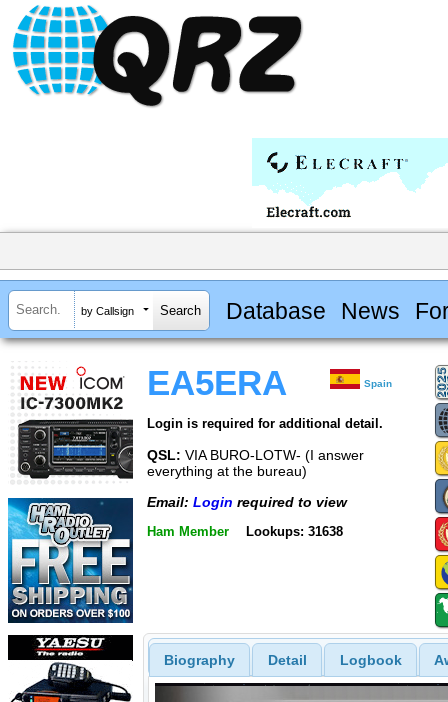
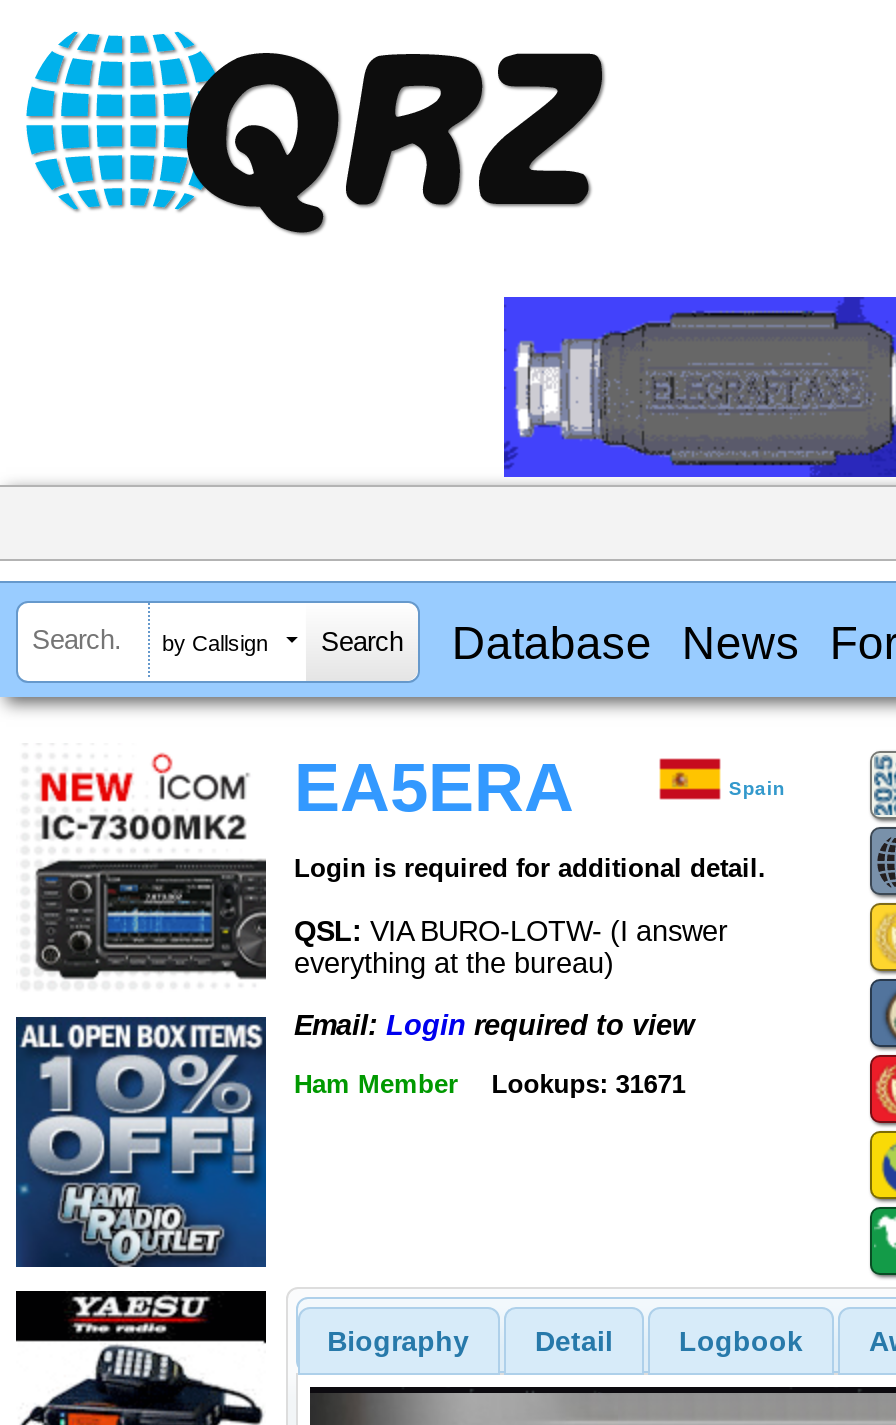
[252,138,445,228] [image] -> [502,295,890,479] [image]
[7,498,343,624] [image] | Ham Member Lookups: 31638 -> [14,1015,686,1267] [image] | Ham Member Lookups: 31671

